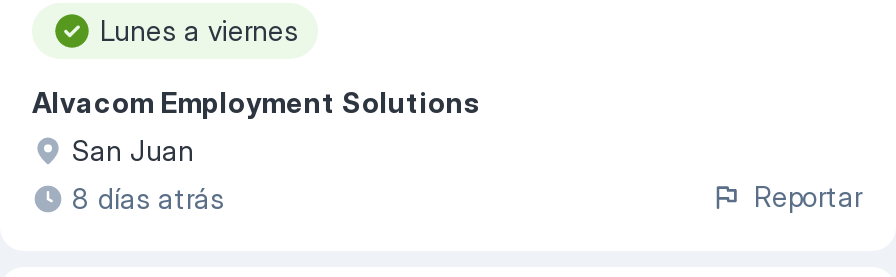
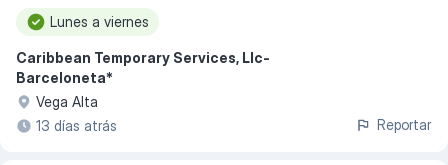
[32,85,480,215] Alvacom Employment Solutions | San Juan | 8 días atrás -> [16,49,270,134] Caribbean Temporary Services, Llc- | Barceloneta* | Vega Alta | 13 días atrás

